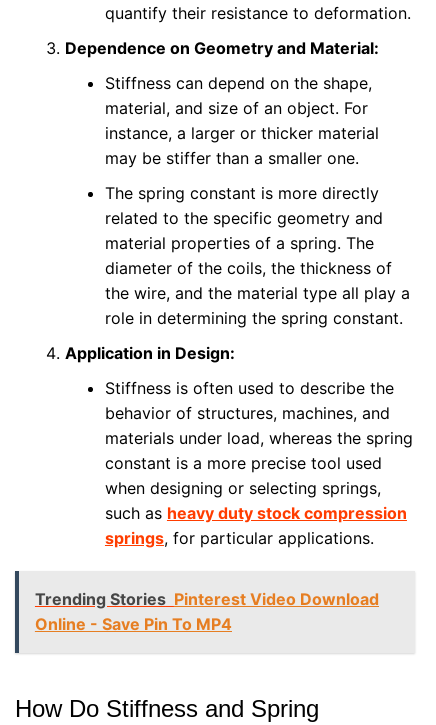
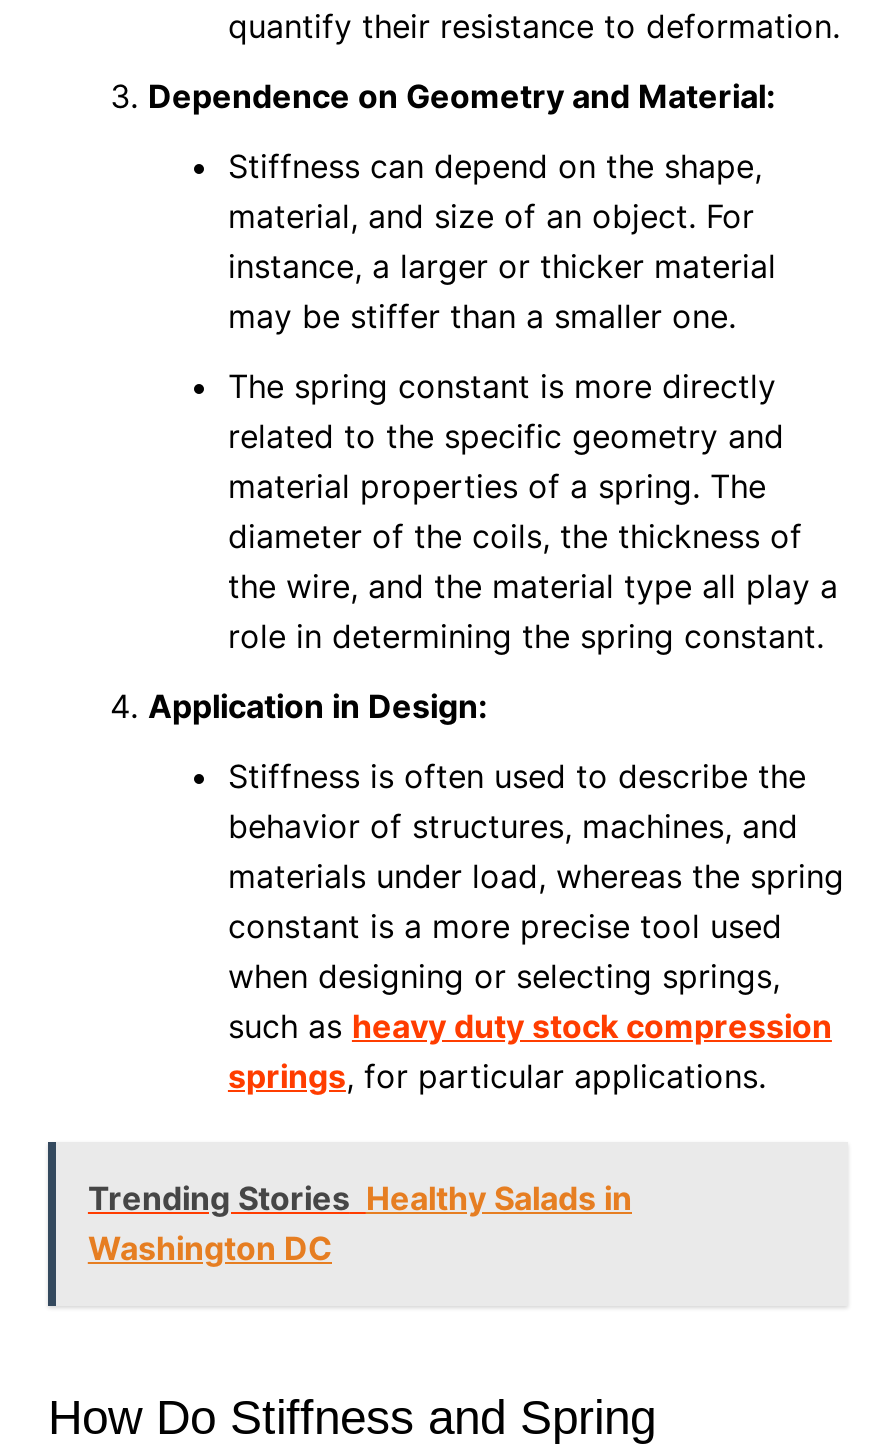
[35,589,379,634] Trending Stories Pinterest Video Download | Online - Save Pin To MP4 -> [88,1178,632,1268] Trending Stories Healthy Salads in | Washington DC

